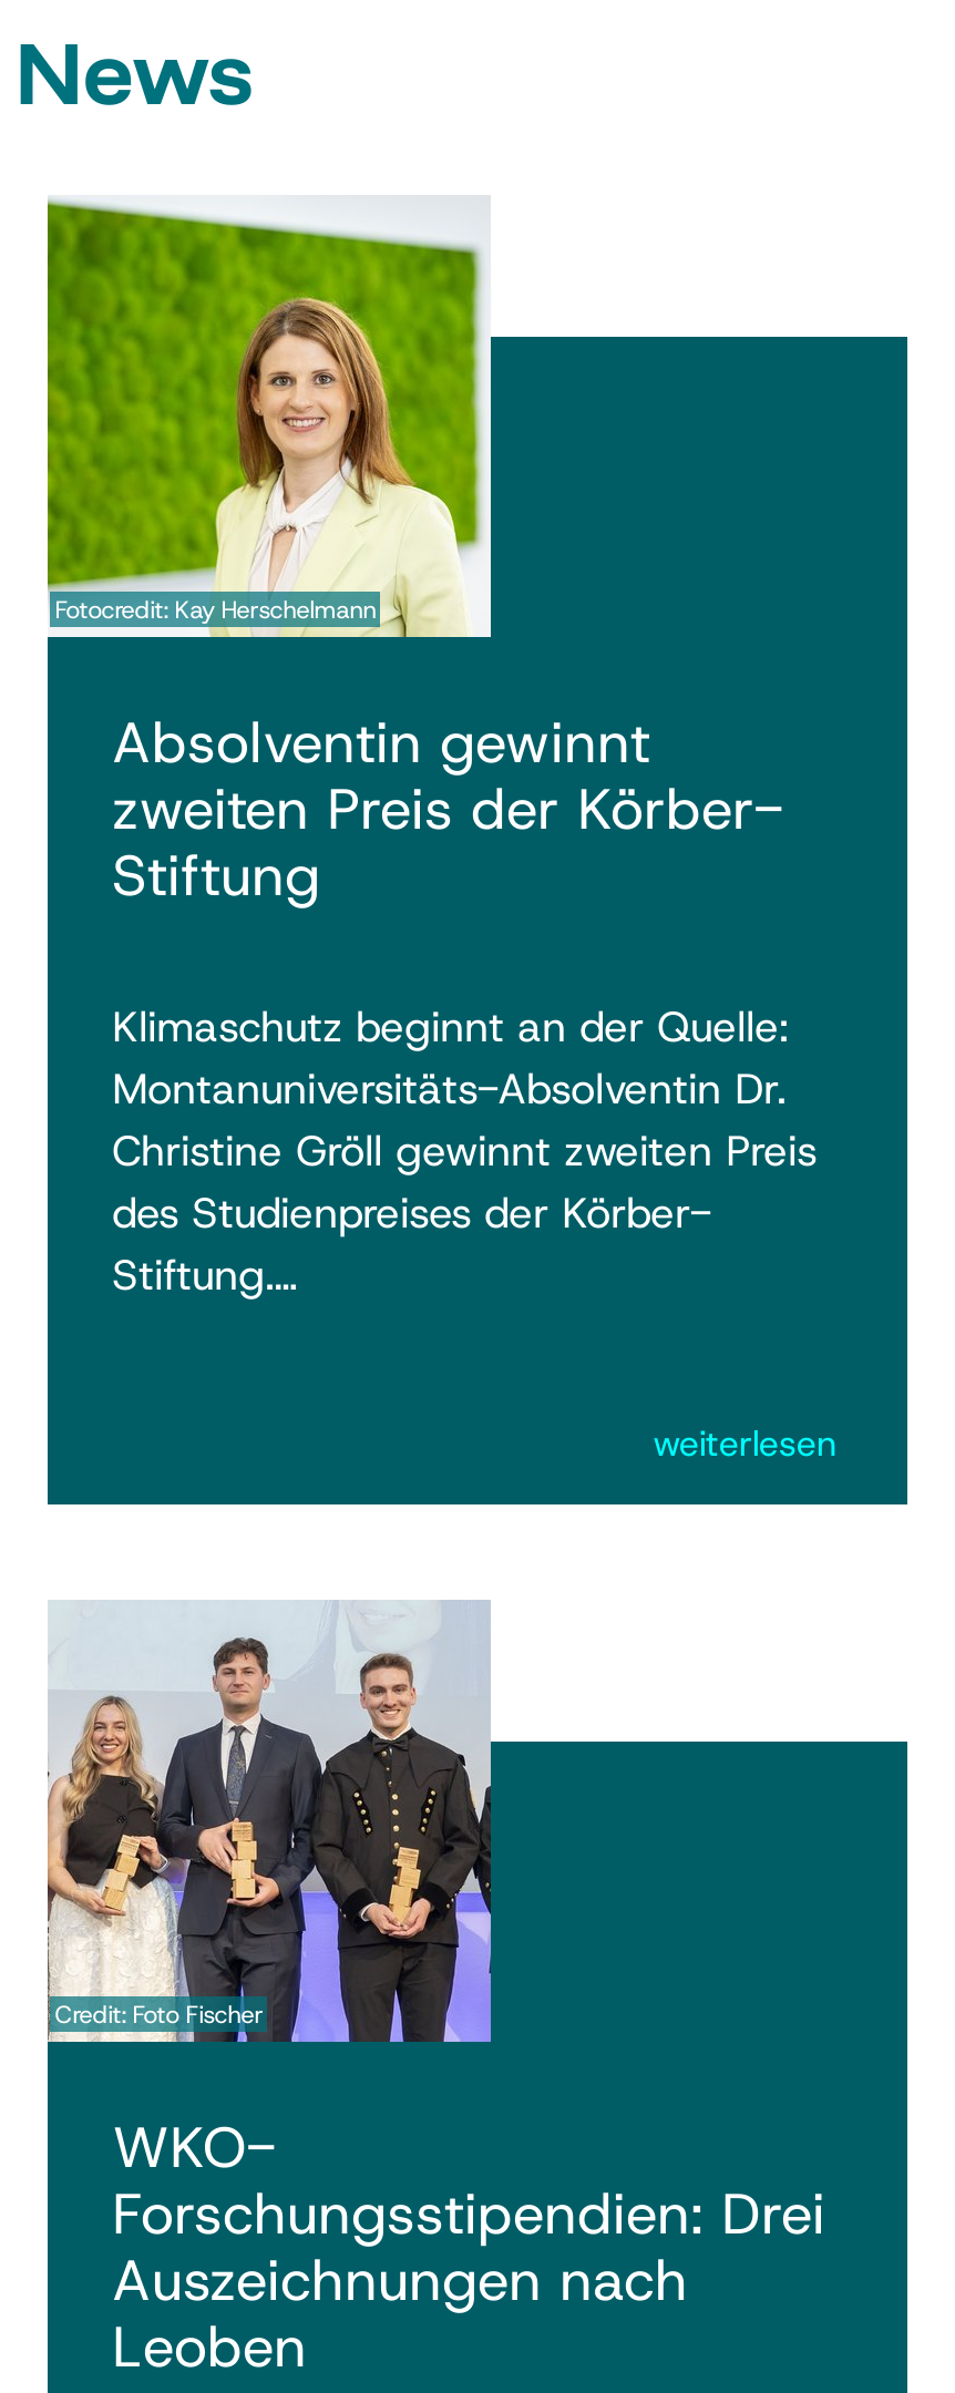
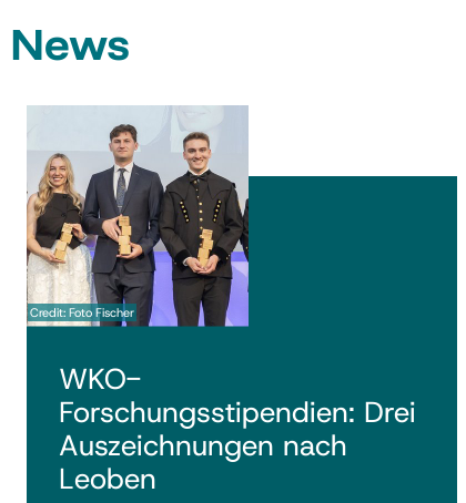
[45,199,836,1467] [image] | Fotocredit: Kay Herschelmann | Absolventin gewinnt | zweiten Preis der Körber- | Stiftung | Klimaschutz beginnt an der Quelle: | Montanuniversitäts-Absolventin Dr. | Christine Gröll gewinnt zweiten Preis | des Studienpreises der Körber- | Stiftung.… | weiterlesen -> none

